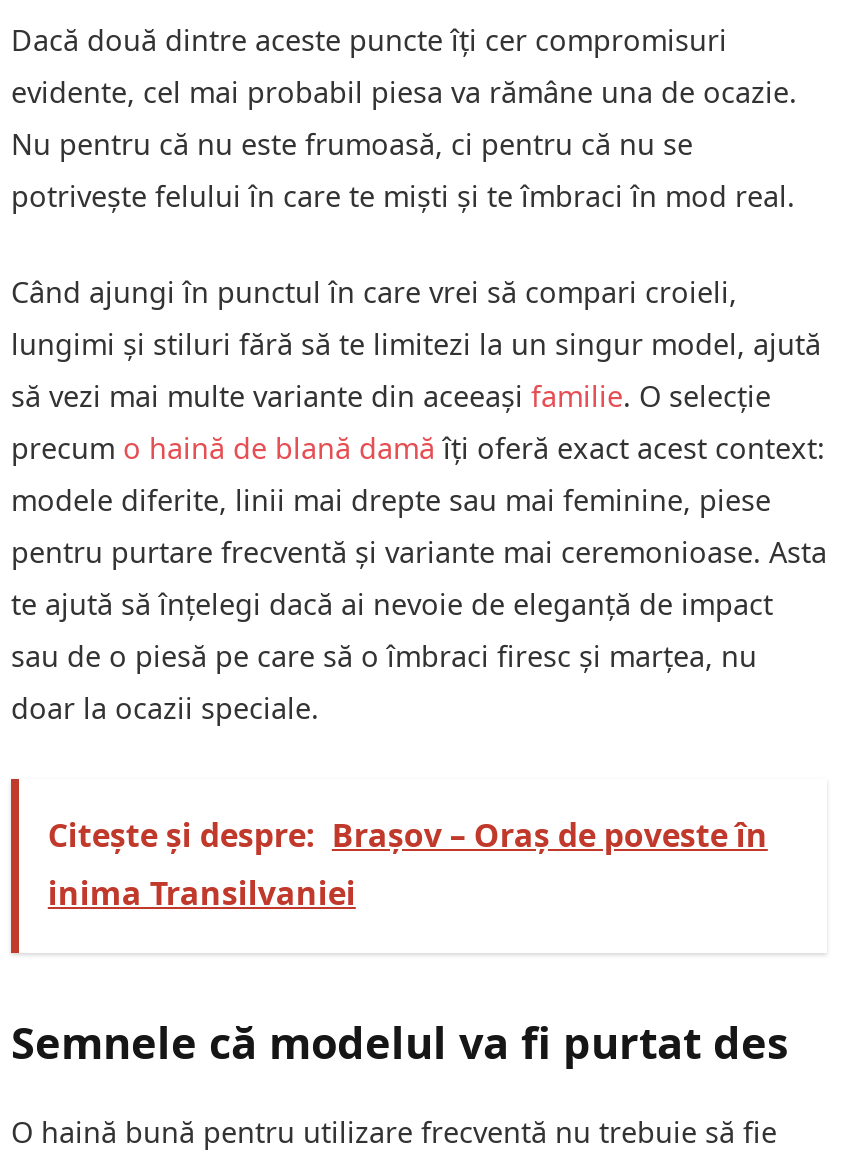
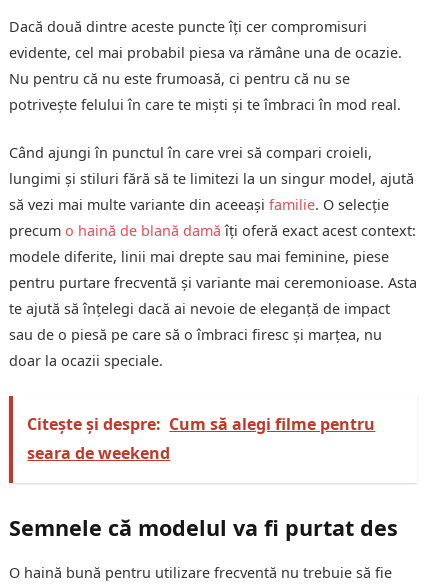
[48,813,768,915] Citește și despre: Brașov – Oraș de poveste în | inima Transilvaniei -> [27,413,375,464] Citește și despre: Cum să alegi filme pentru | seara de weekend

